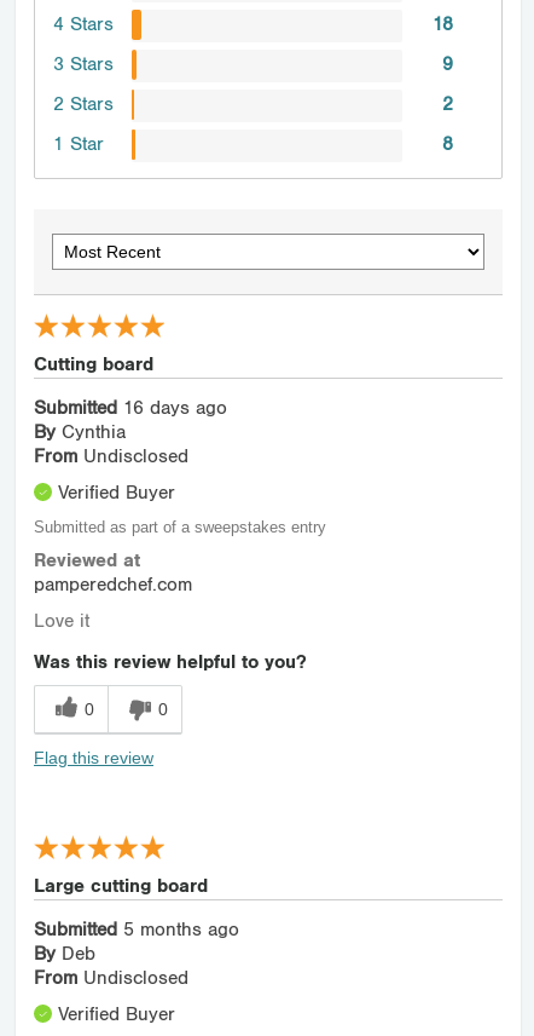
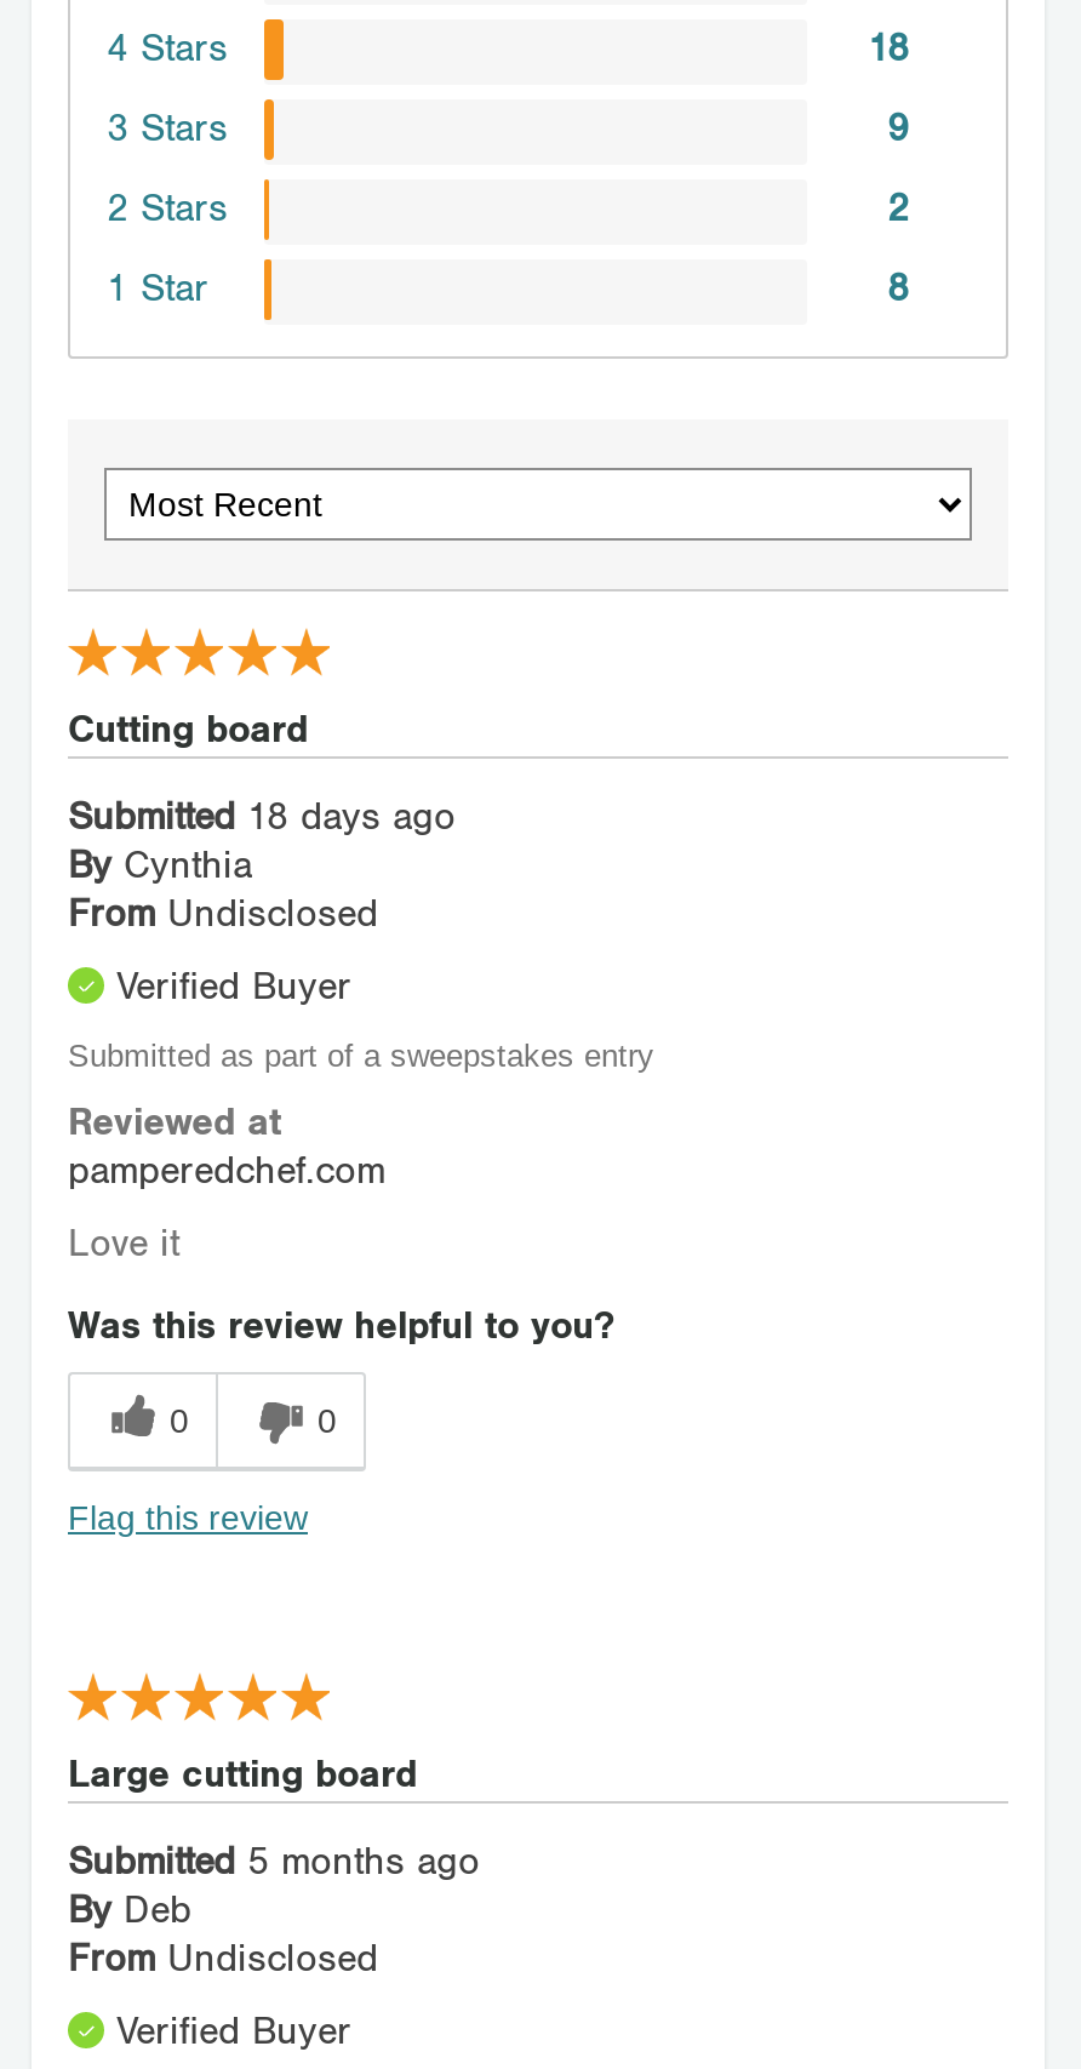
[34,397,227,420] Submitted 16 days ago -> [68,795,456,841] Submitted 18 days ago

